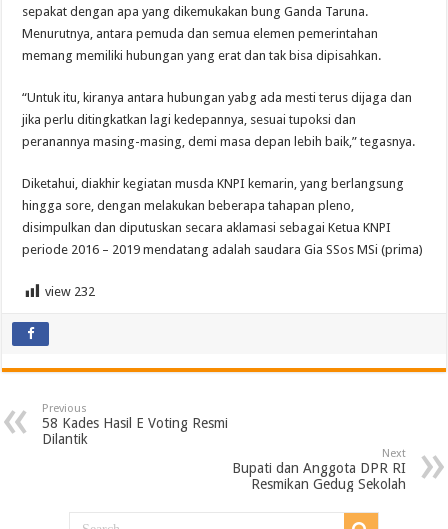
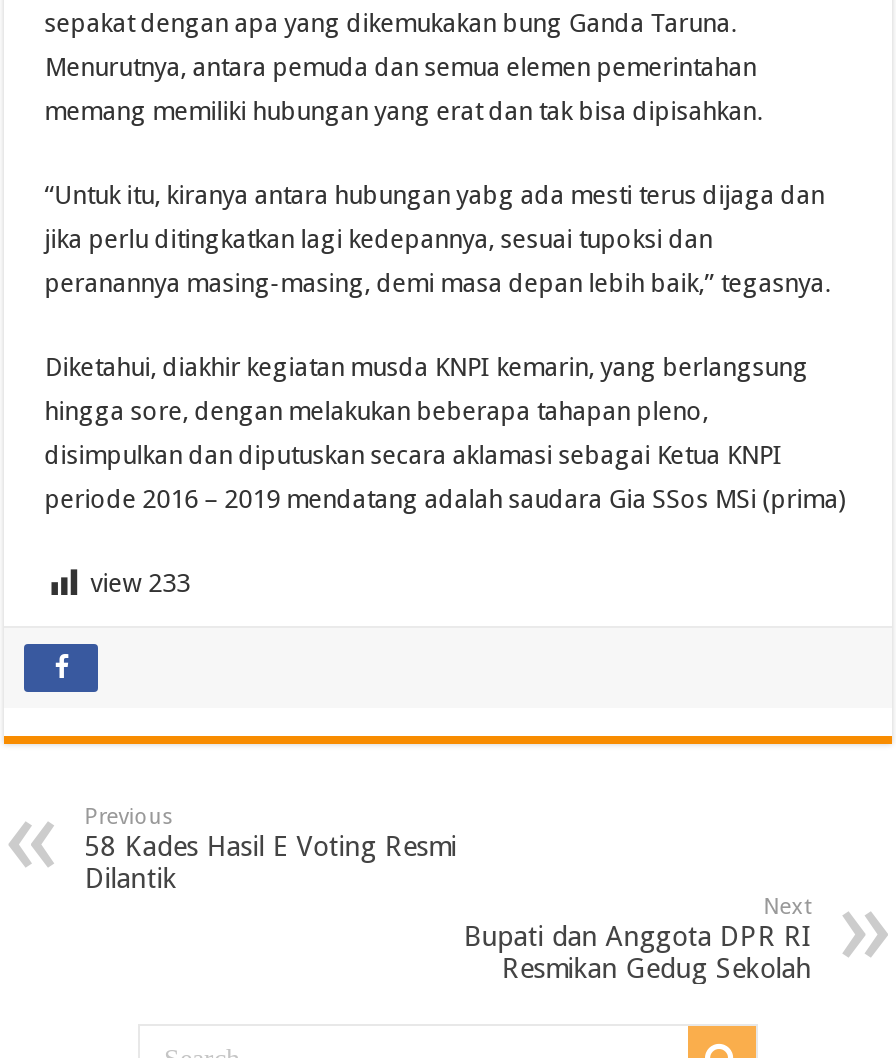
[45,284,95,299] view 232 -> [90,568,190,598] view 233

